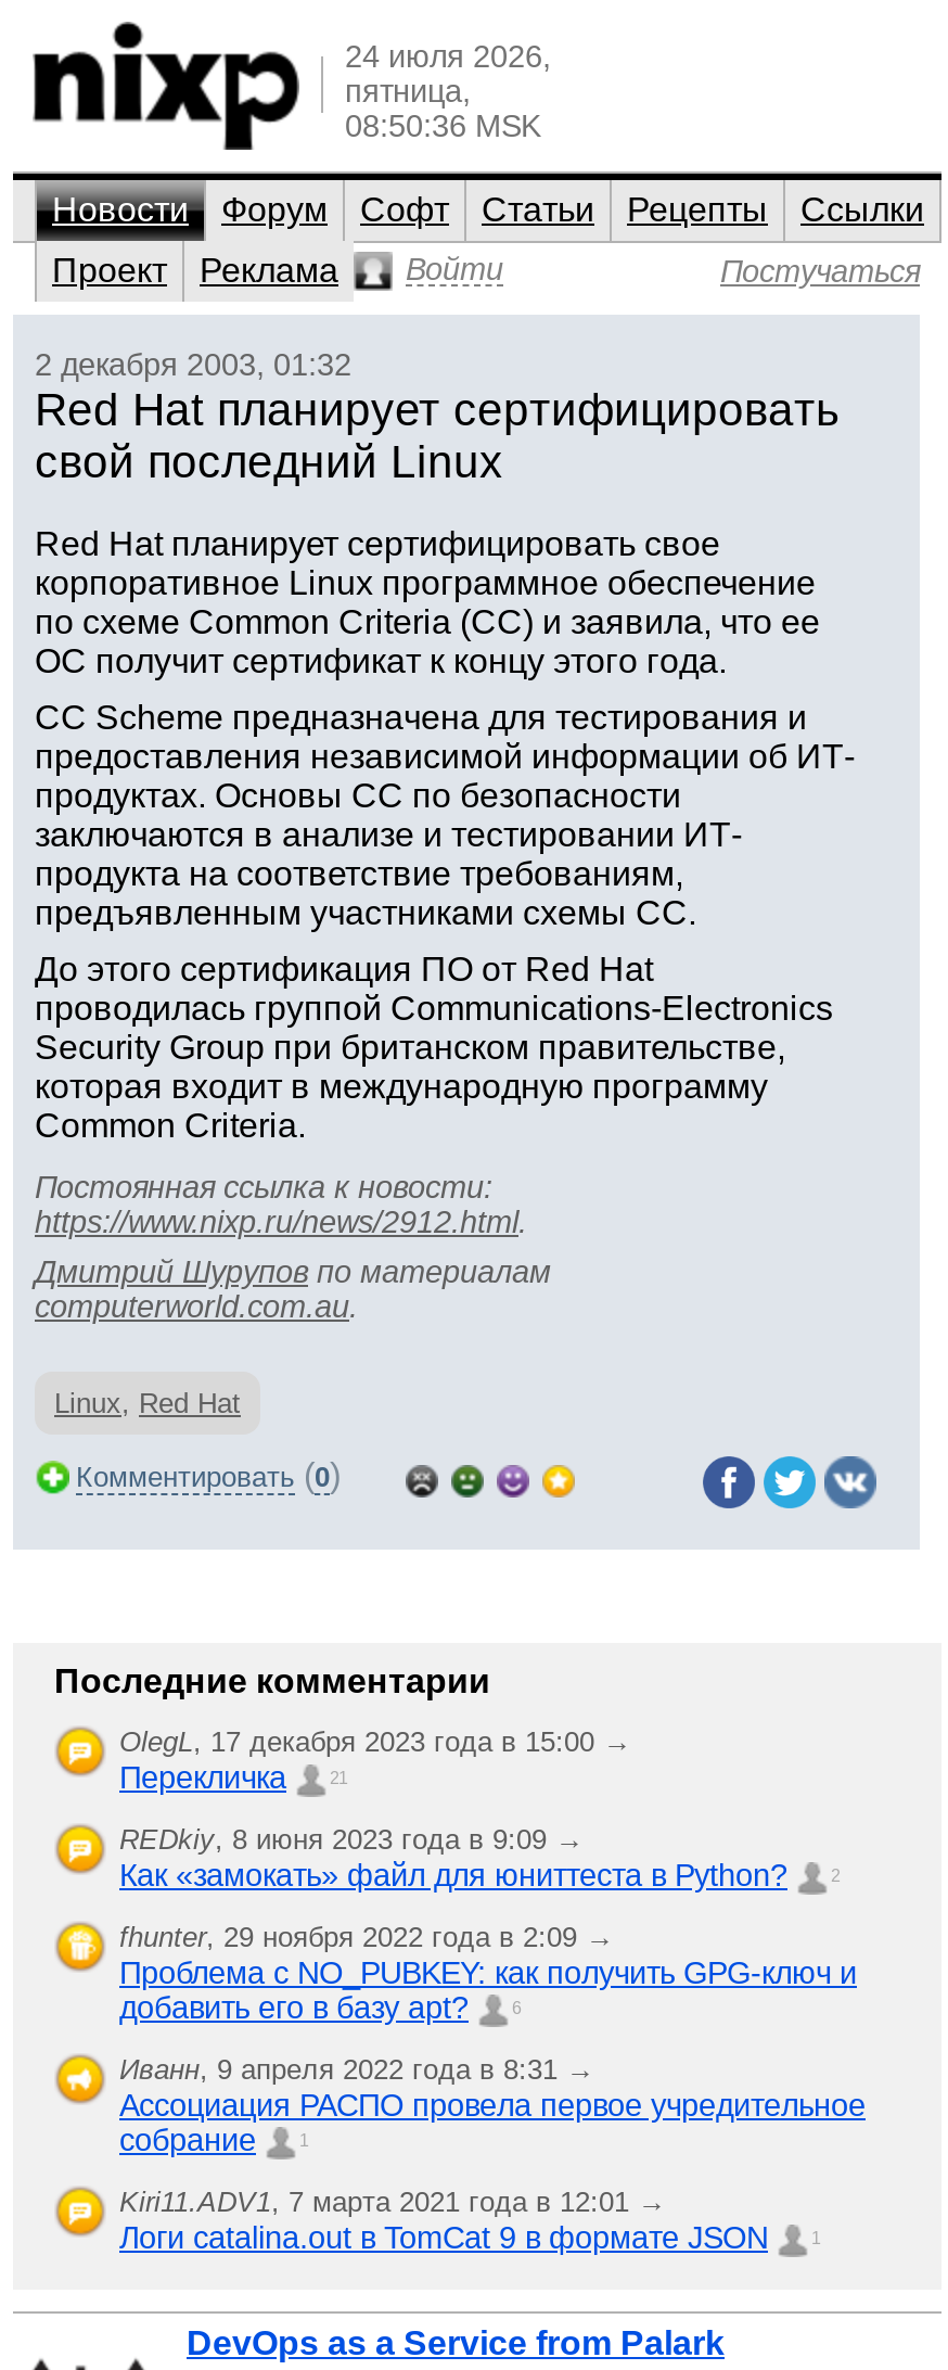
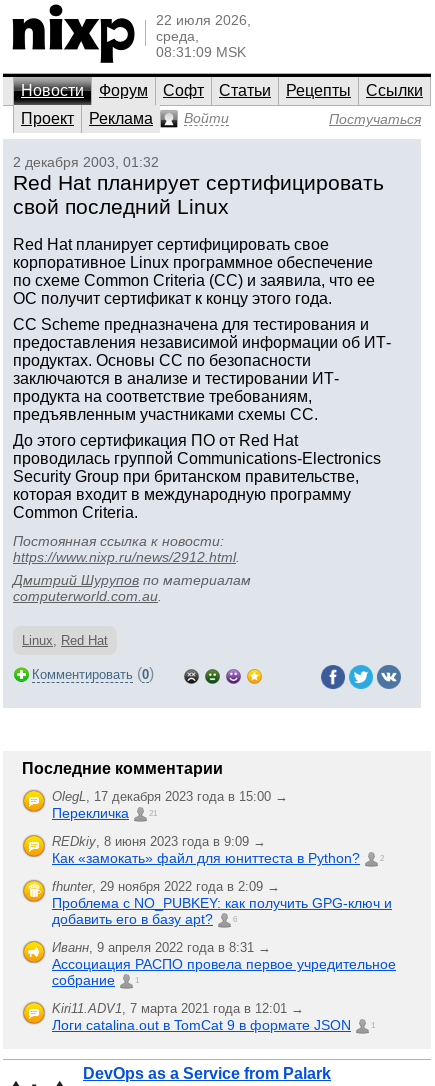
[345,39,551,143] 24 июля 2026, | пятница, | 08:50:36 MSK -> [156,12,251,60] 22 июля 2026, | среда, | 08:31:09 MSK

